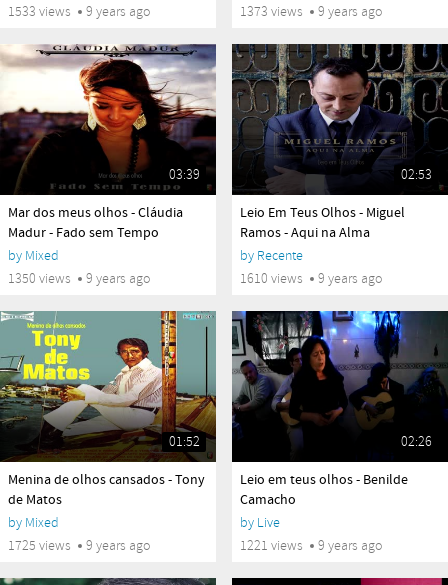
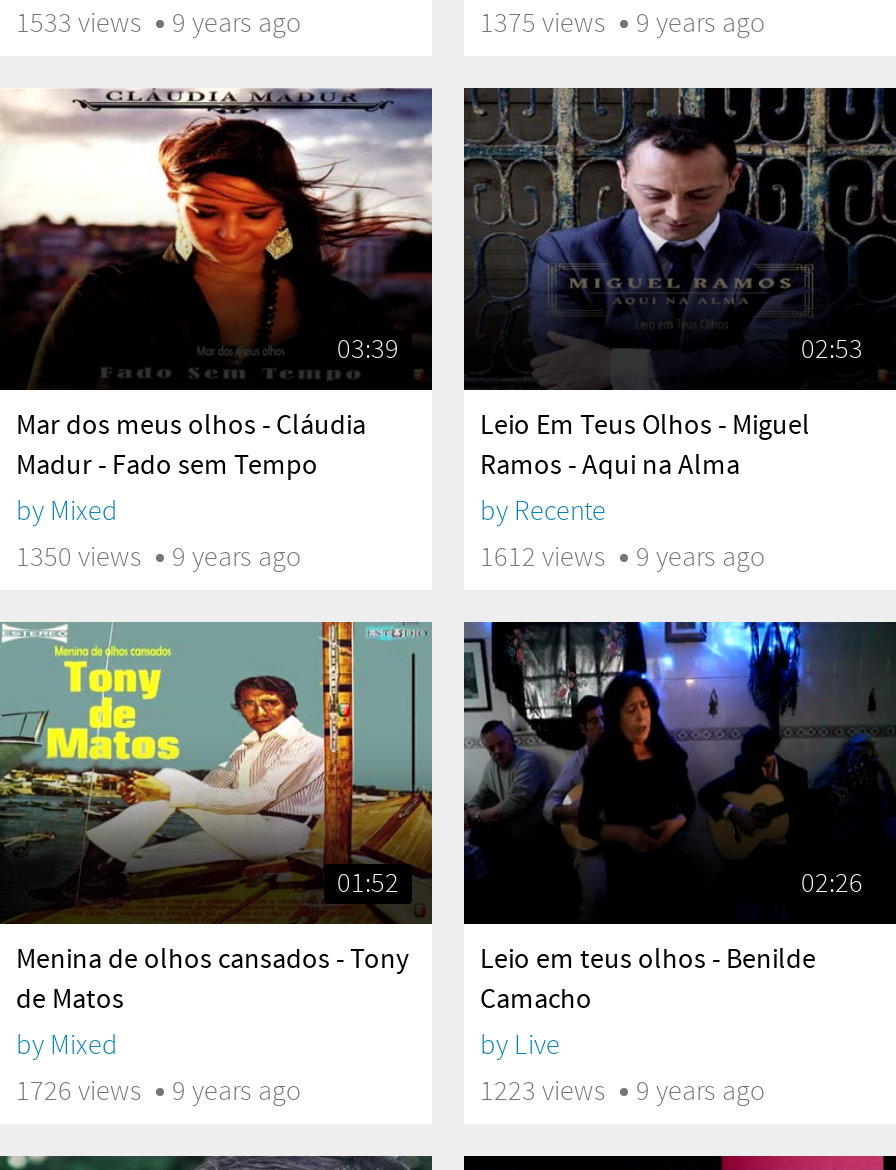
[240,3,382,20] 1373 views 9 years ago -> [480,6,764,40] 1375 views 9 years ago
[240,270,382,287] 1610 views 9 years ago -> [480,540,764,574] 1612 views 9 years ago
[8,537,150,554] 1725 views 9 years ago -> [16,1074,300,1108] 1726 views 9 years ago
[240,537,382,554] 1221 views 9 years ago -> [480,1074,764,1108] 1223 views 9 years ago

